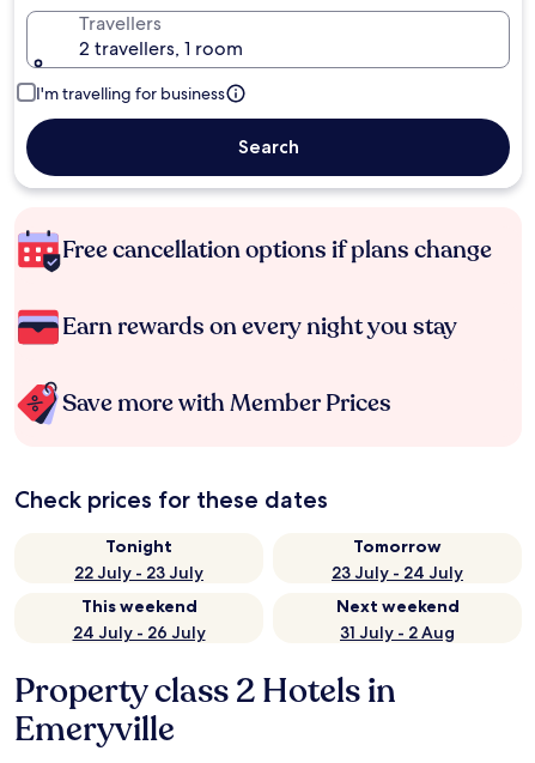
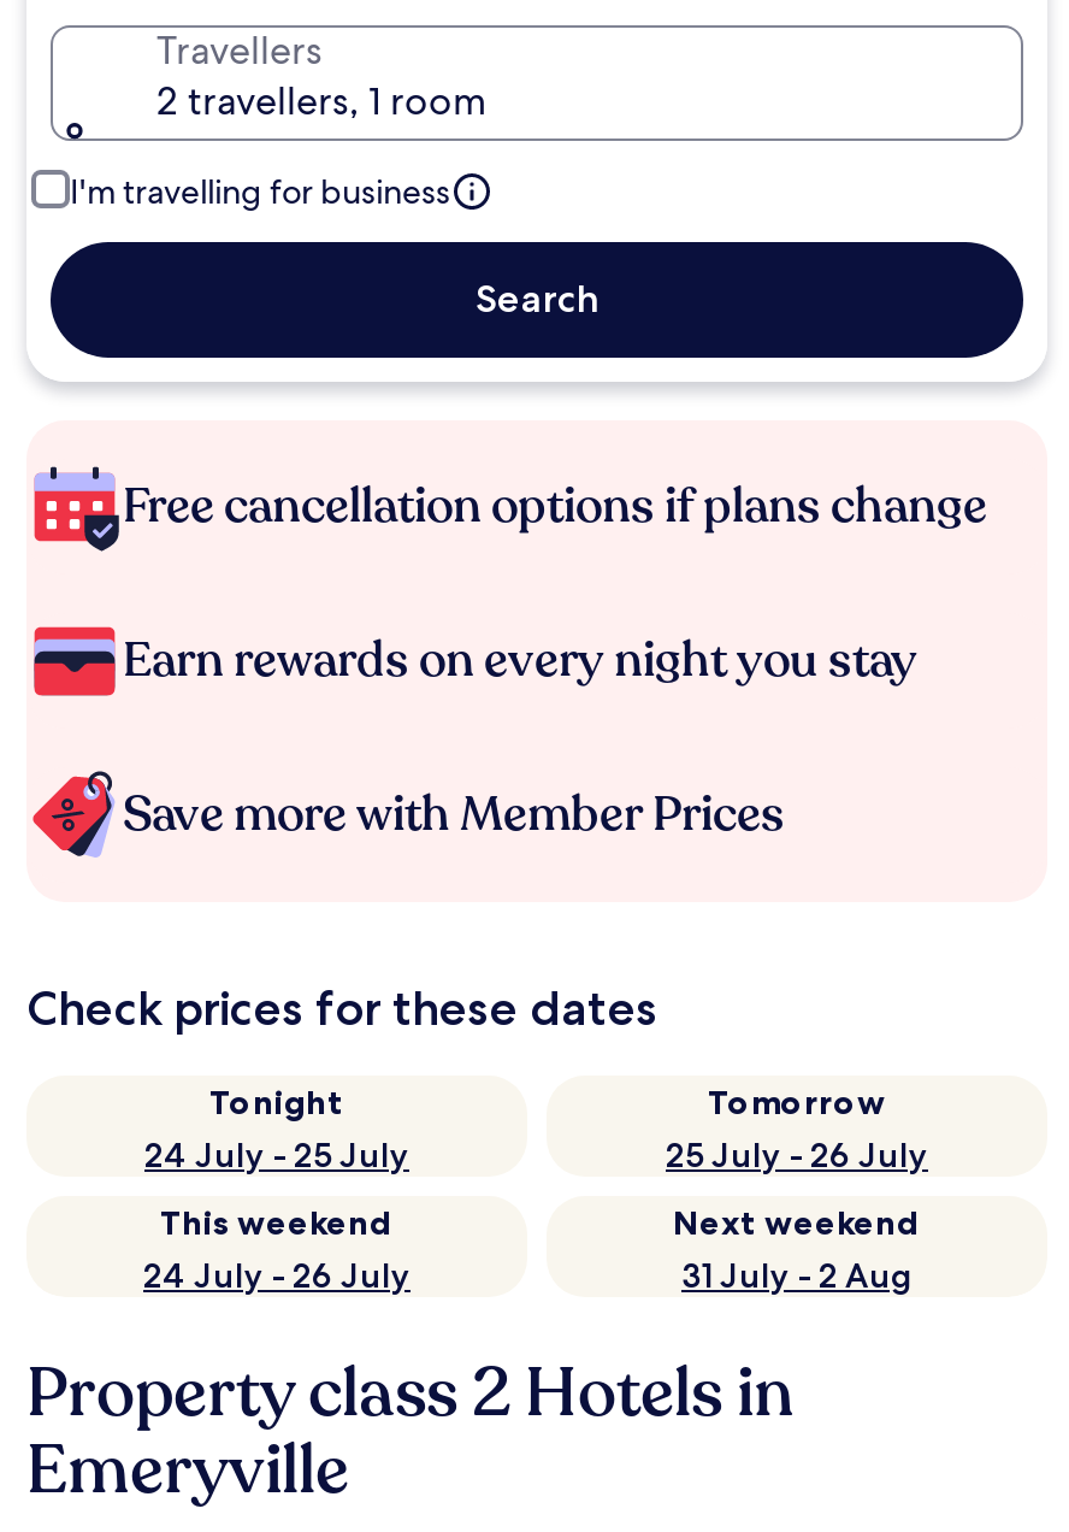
[74,562,203,583] 22 July - 23 July -> [144,1133,409,1177] 24 July - 25 July
[332,562,463,583] 23 July - 24 July -> [666,1133,928,1177] 25 July - 26 July

